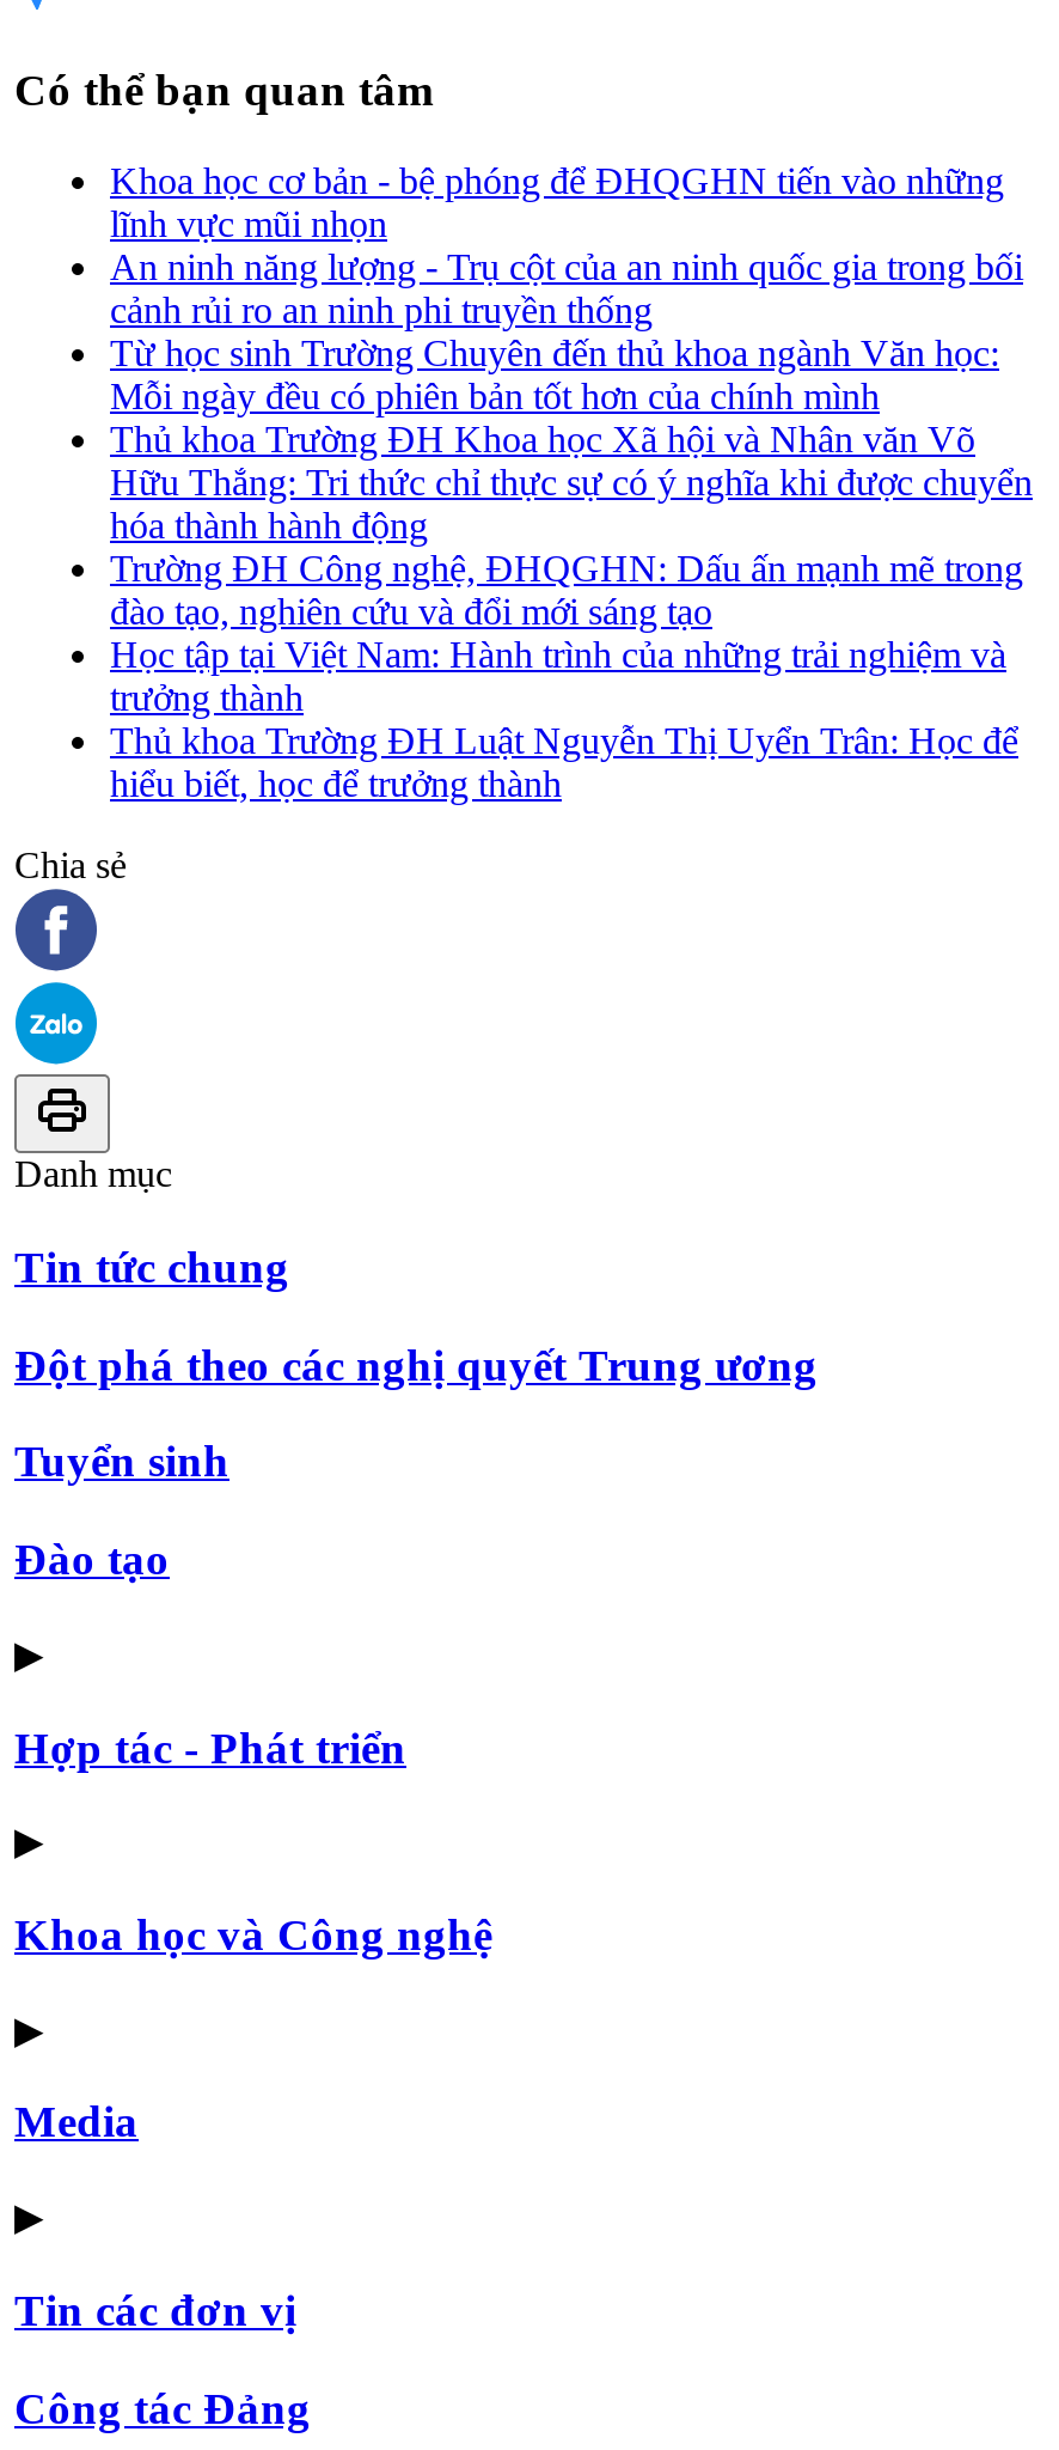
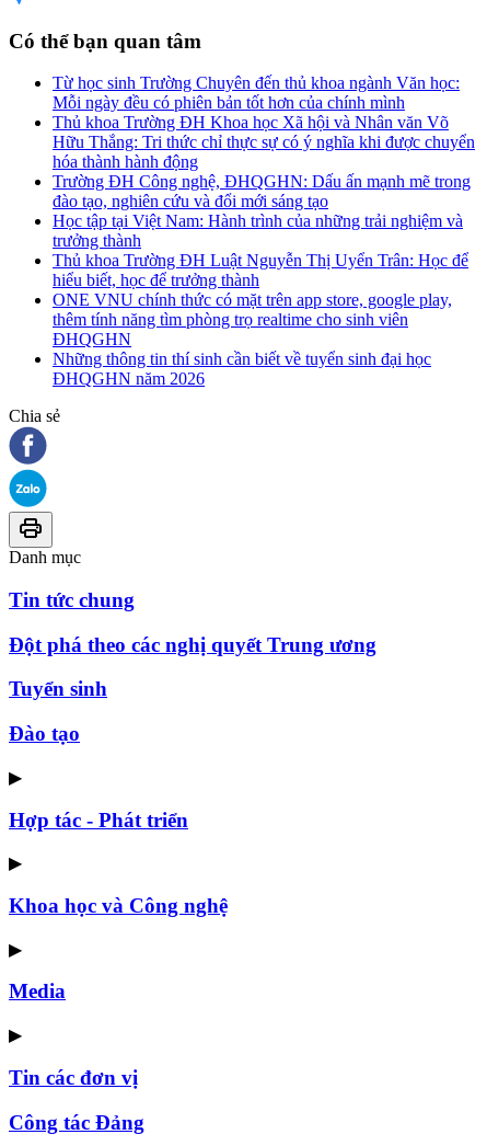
[110,161,1023,331] Khoa học cơ bản - bệ phóng để ĐHQGHN tiến vào những | lĩnh vực mũi nhọn | An ninh năng lượng - Trụ cột của an ninh quốc gia trong bối | cảnh rủi ro an ninh phi truyền thống -> none
moved [110,333,1033,804] -> [53,74,475,289]: Từ học sinh Trường Chuyên đến thủ khoa ngành Văn học: | Mỗi ngày đều có phiên bản tốt hơn của chính mình | Thủ khoa Trường ĐH Khoa học Xã hội và Nhân văn Võ | ... | Thủ khoa Trường ĐH Luật Nguyễn Thị Uyển Trân: Học để | hiểu biết, học để trưởng thành
none -> [53,291,452,388] ONE VNU chính thức có mặt trên app store, google play, | thêm tính năng tìm phòng trọ realtime cho sinh viên | ĐHQGHN | Những thông tin thí sinh cần biết về tuyển sinh đại học | ĐHQGHN năm 2026

